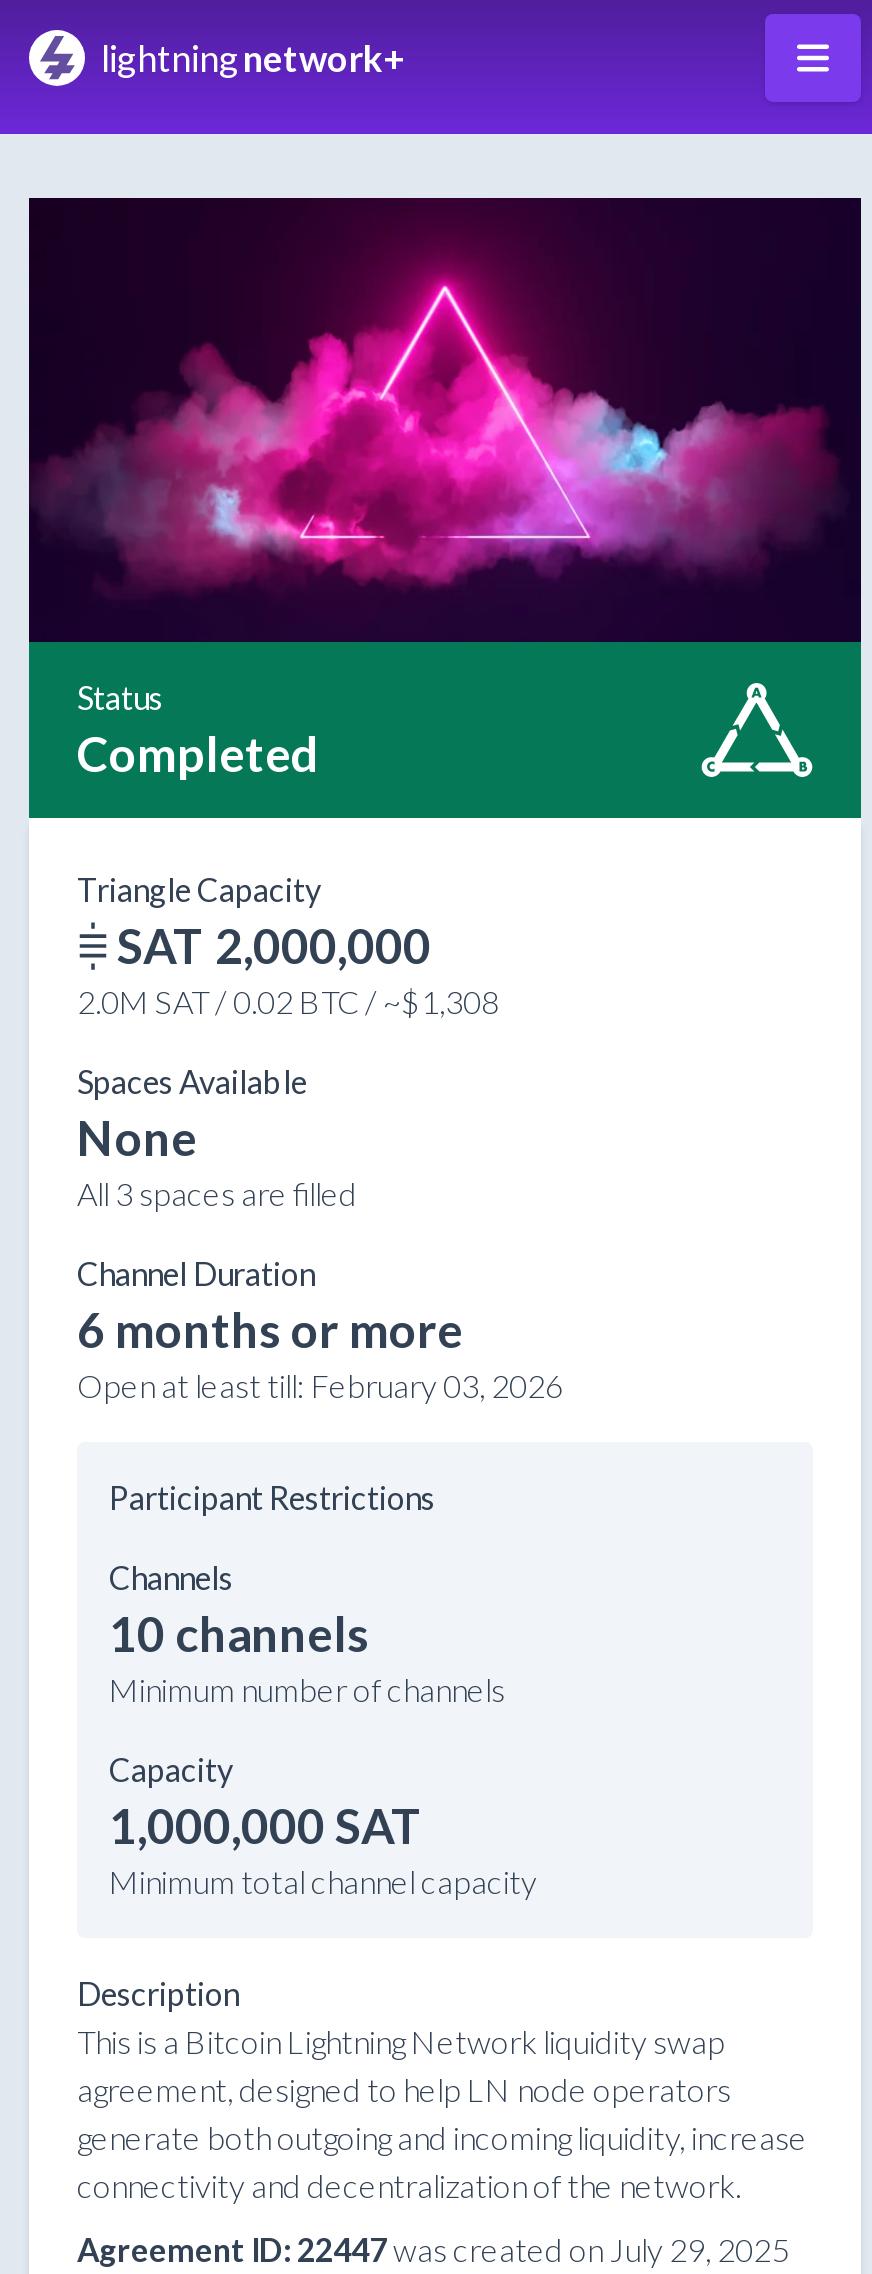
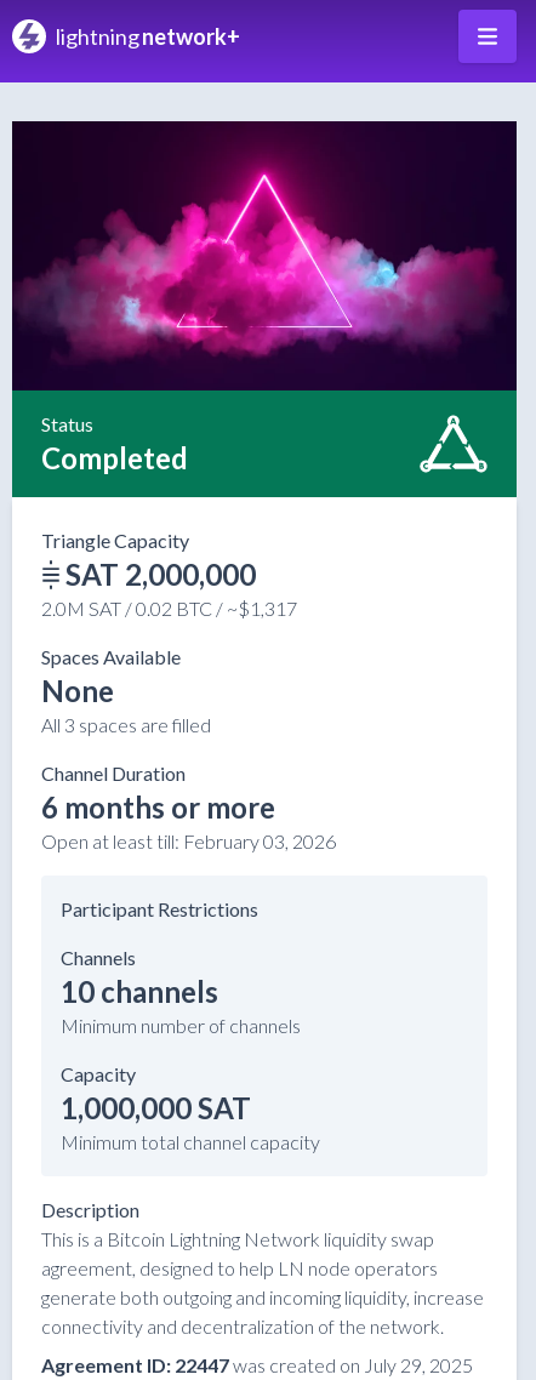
[77,982,499,1020] 2.0M SAT / 0.02 BTC / ~$1,308 -> [41,597,297,620] 2.0M SAT / 0.02 BTC / ~$1,317

